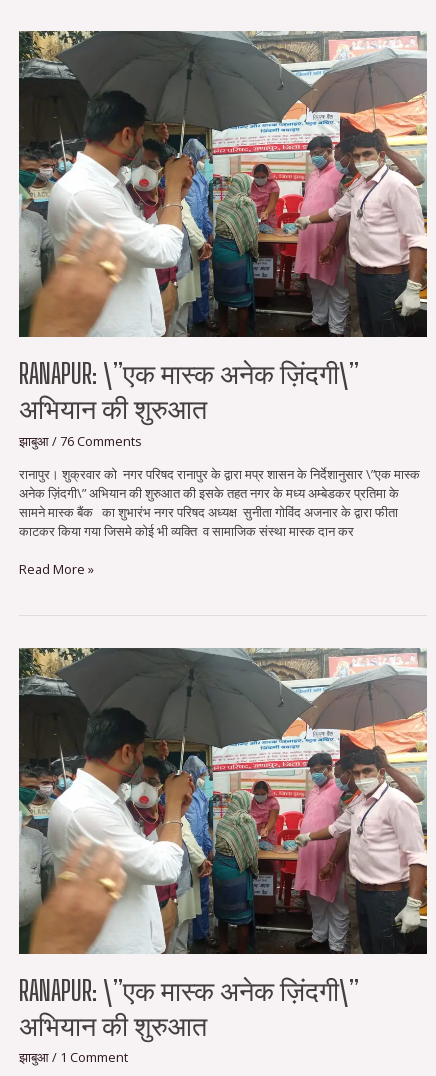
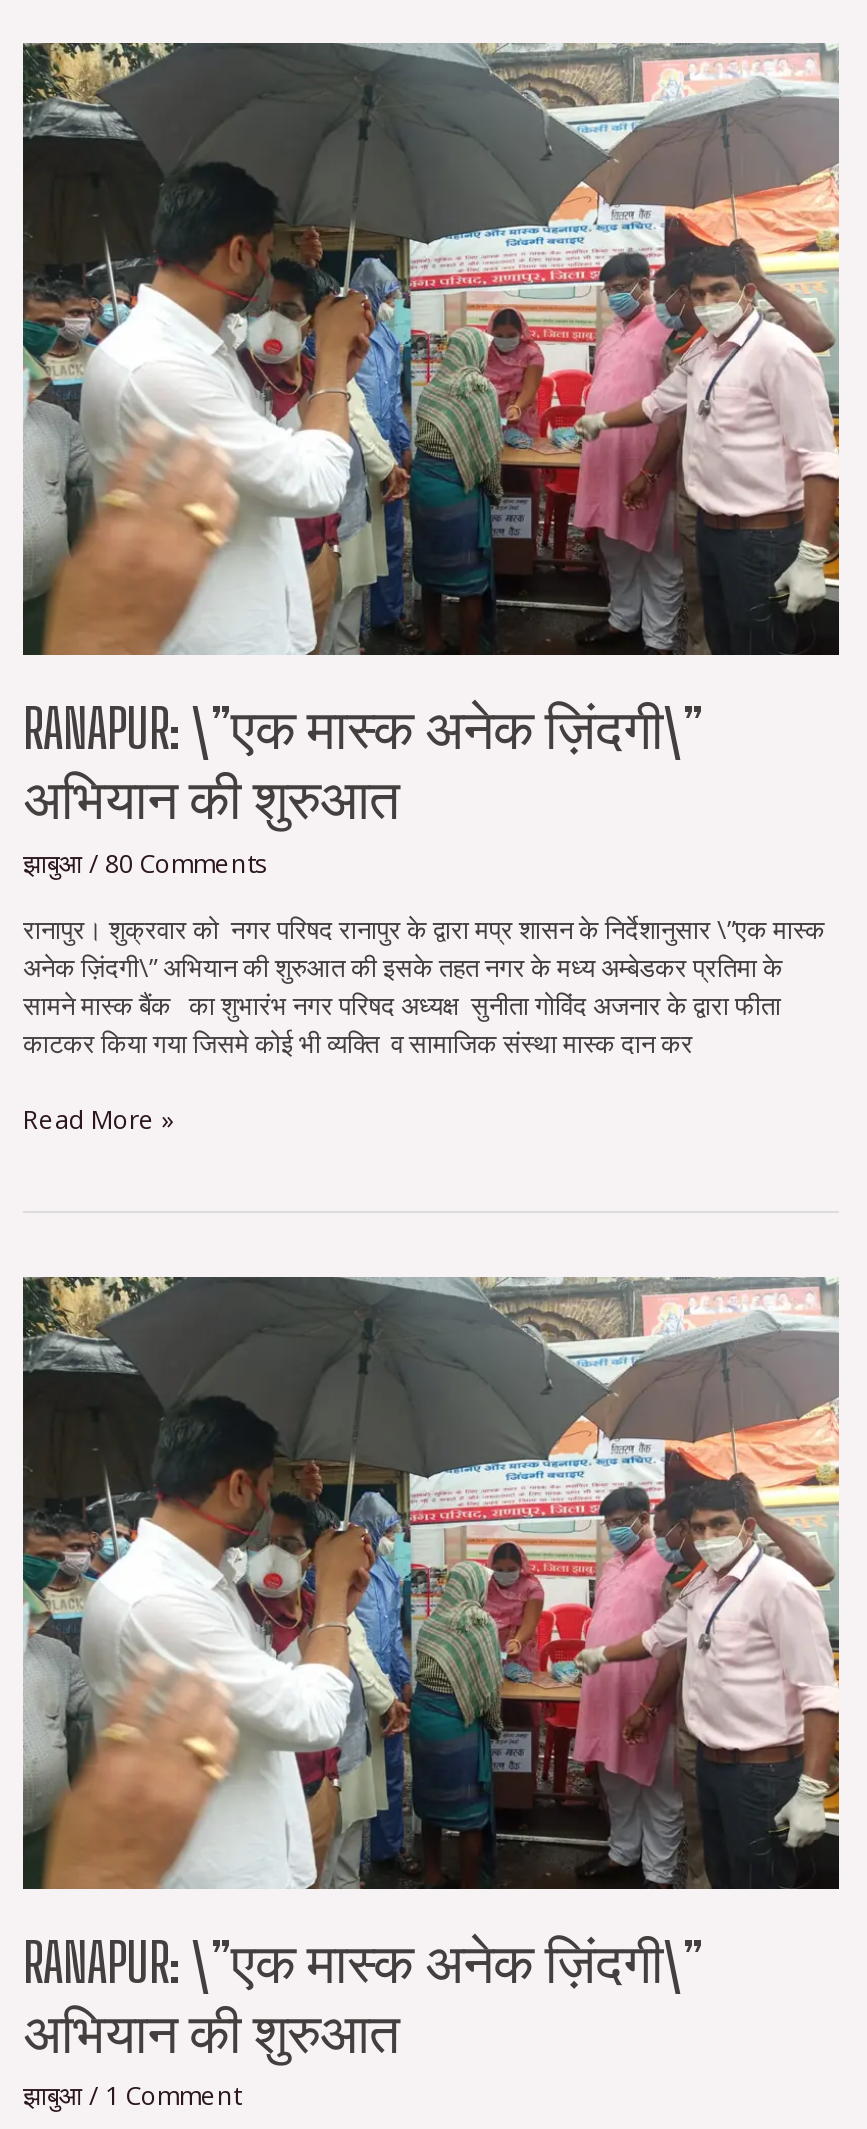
[19,432,142,450] झाबुआ / 76 Comments -> [23,844,269,880] झाबुआ / 80 Comments

